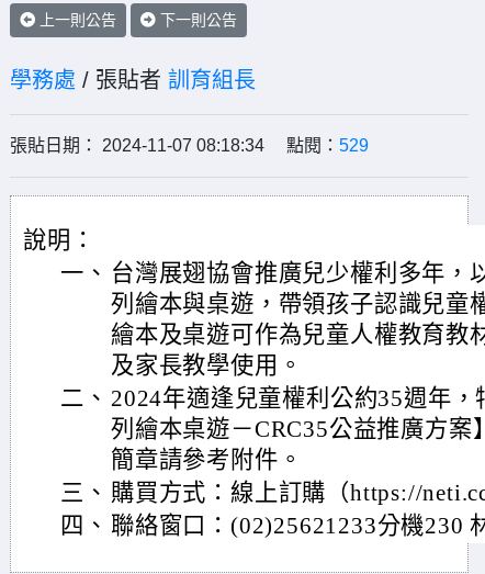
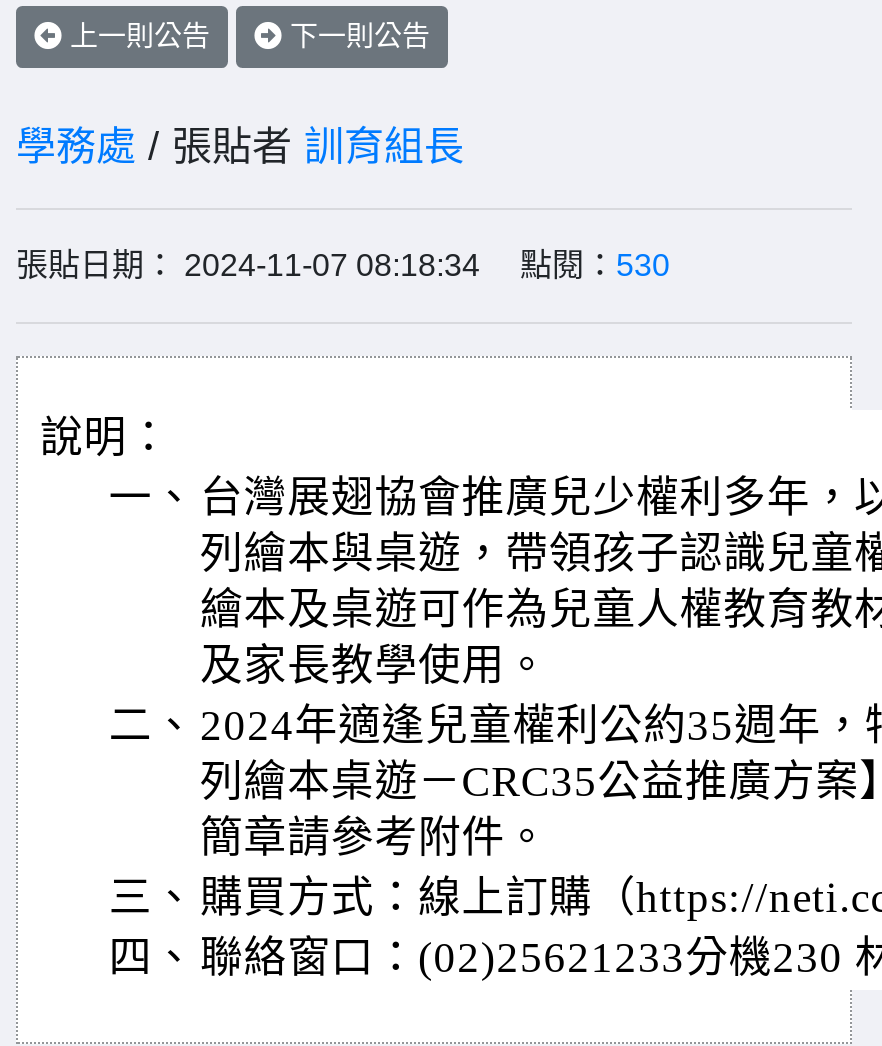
[10,136,369,155] 張貼日期： 2024-11-07 08:18:34 點閱：529 -> [16,248,670,282] 張貼日期： 2024-11-07 08:18:34 點閱：530

